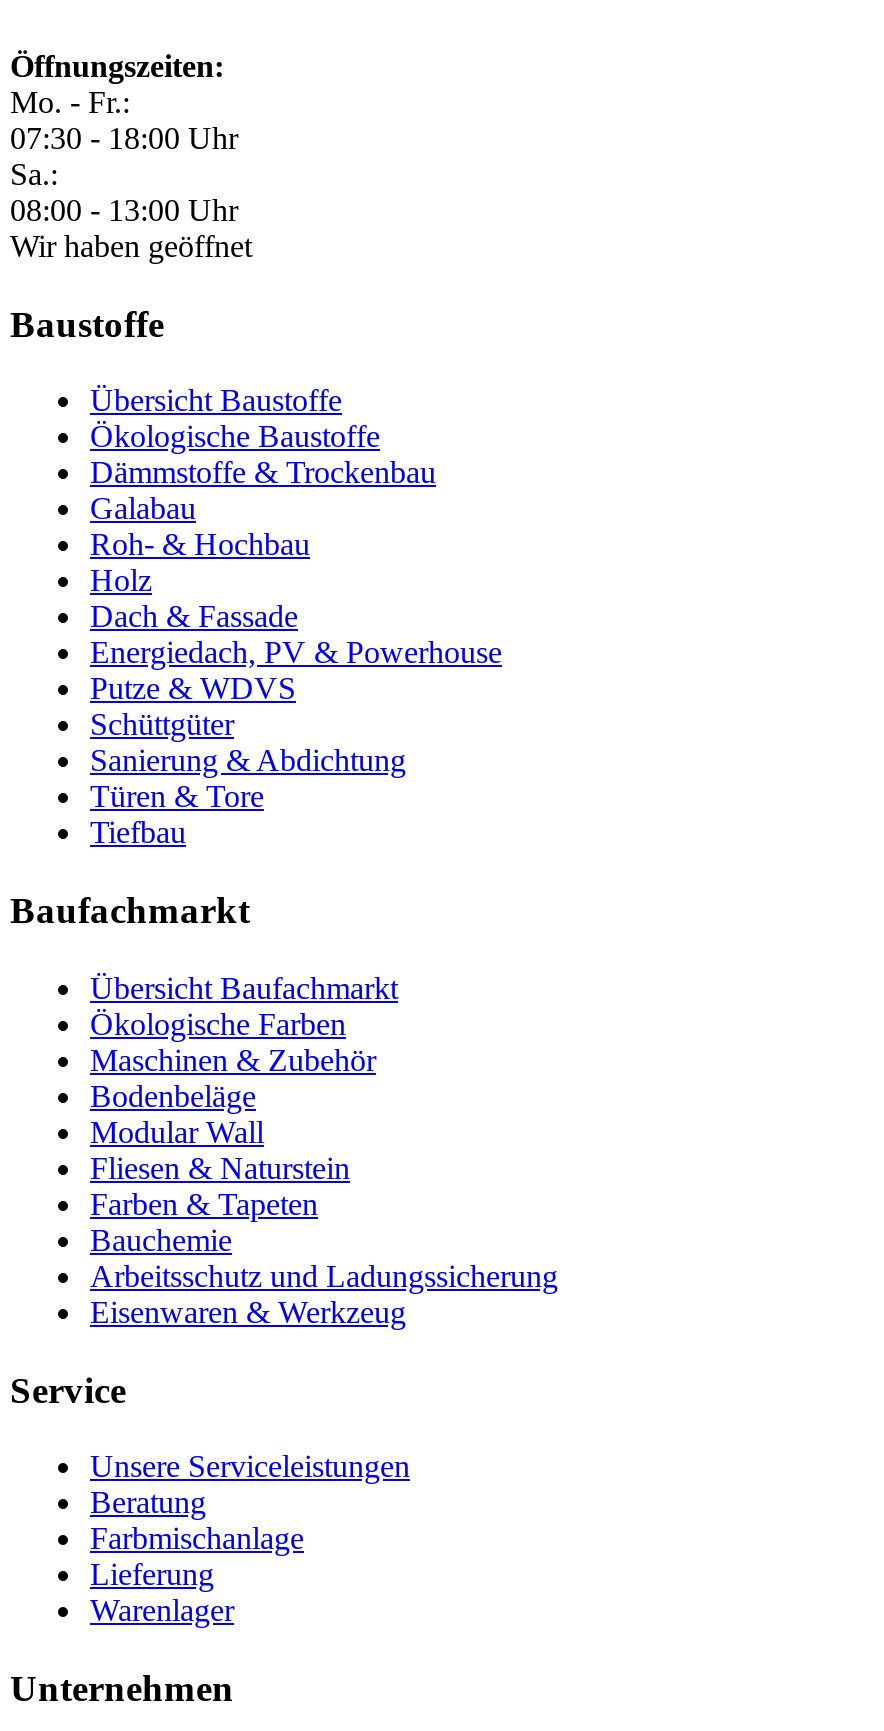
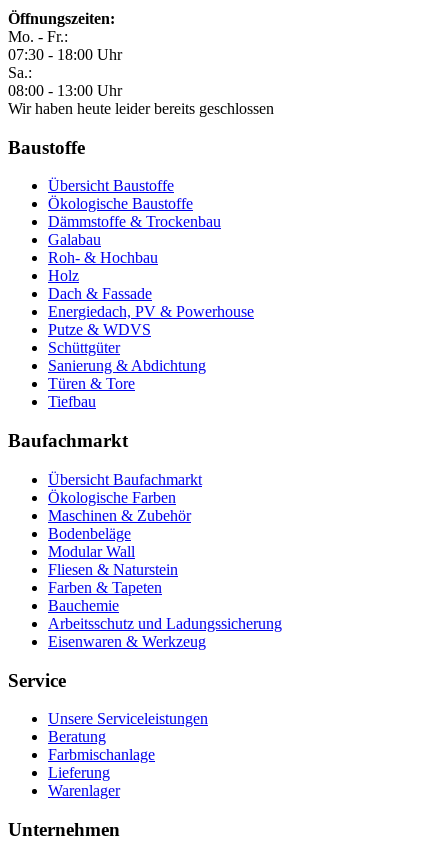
[10,229,252,263] Wir haben geöffnet -> [8,100,274,117] Wir haben heute leider bereits geschlossen

